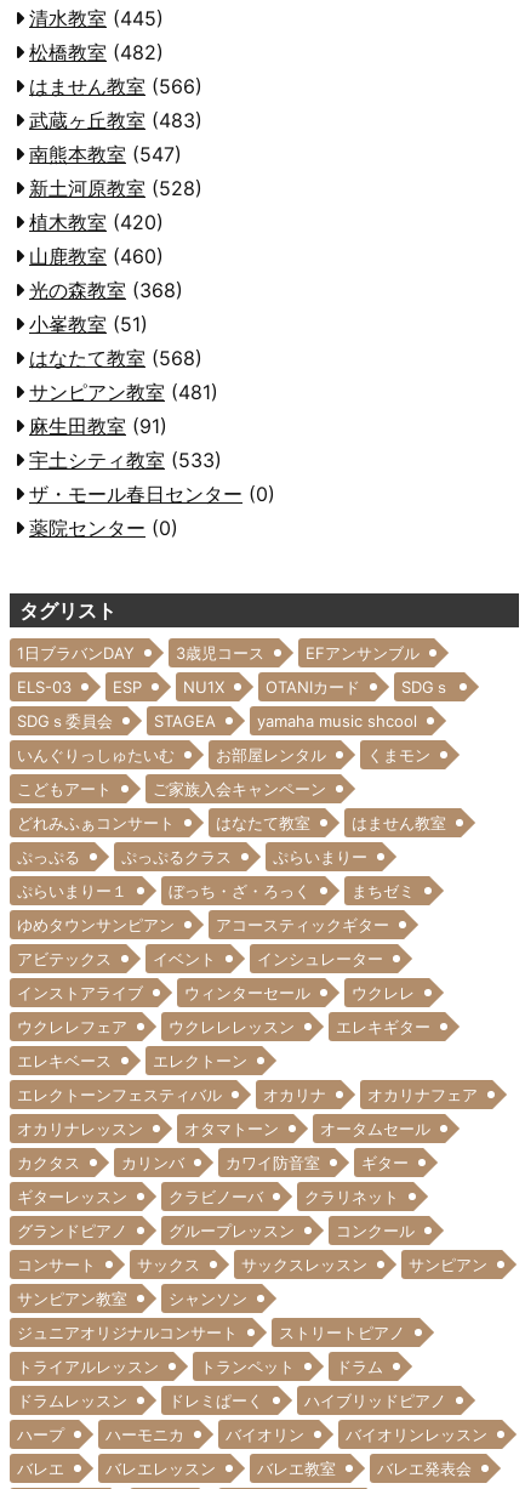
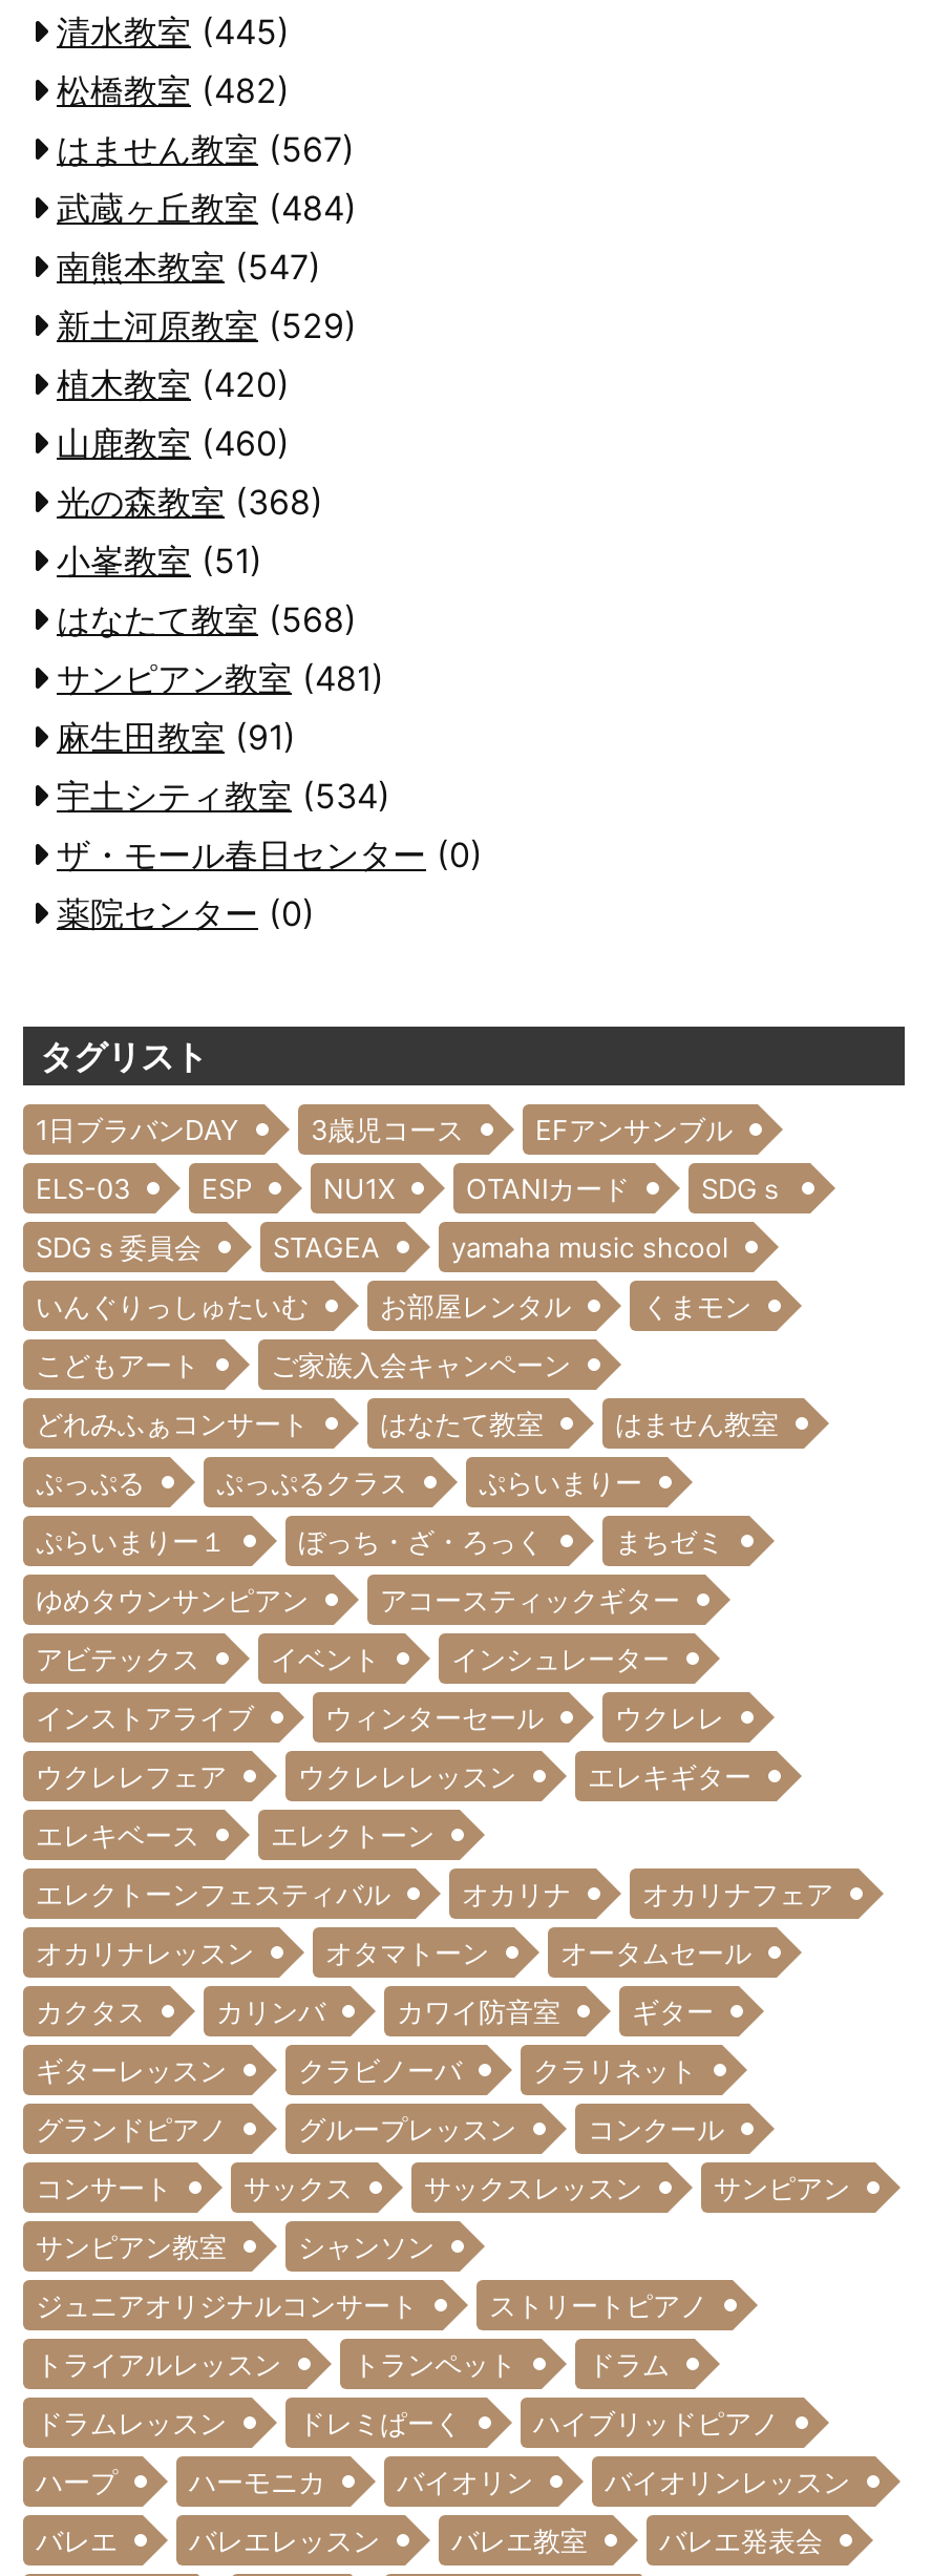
[29,74,202,98] はません教室(566) -> [57,128,355,170] はません教室(567)
[29,108,202,132] 武蔵ヶ丘教室(483) -> [57,186,357,228] 武蔵ヶ丘教室(484)
[29,176,202,200] 新土河原教室(528) -> [57,304,357,346] 新土河原教室(529)
[29,448,222,472] 宇土シティ教室(533) -> [57,774,390,816] 宇土シティ教室(534)

